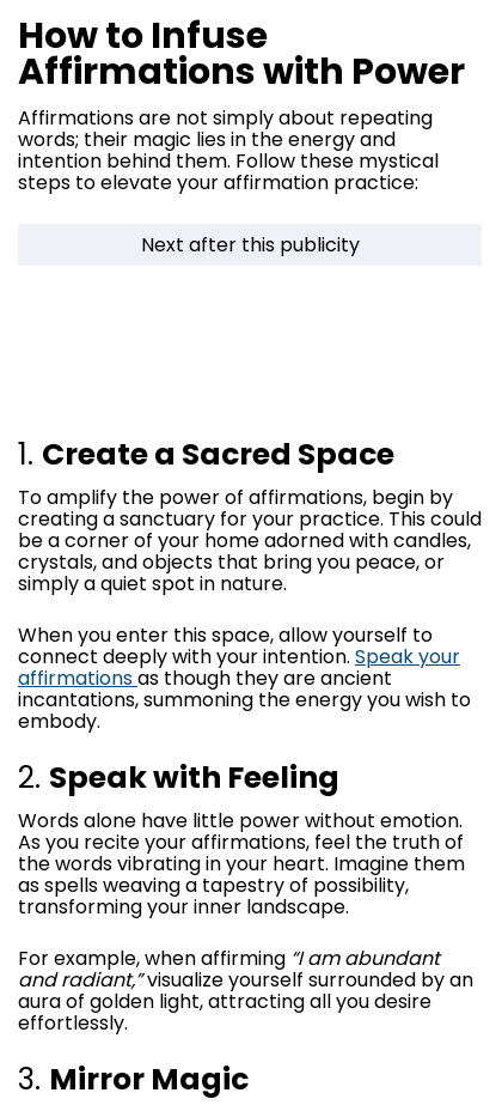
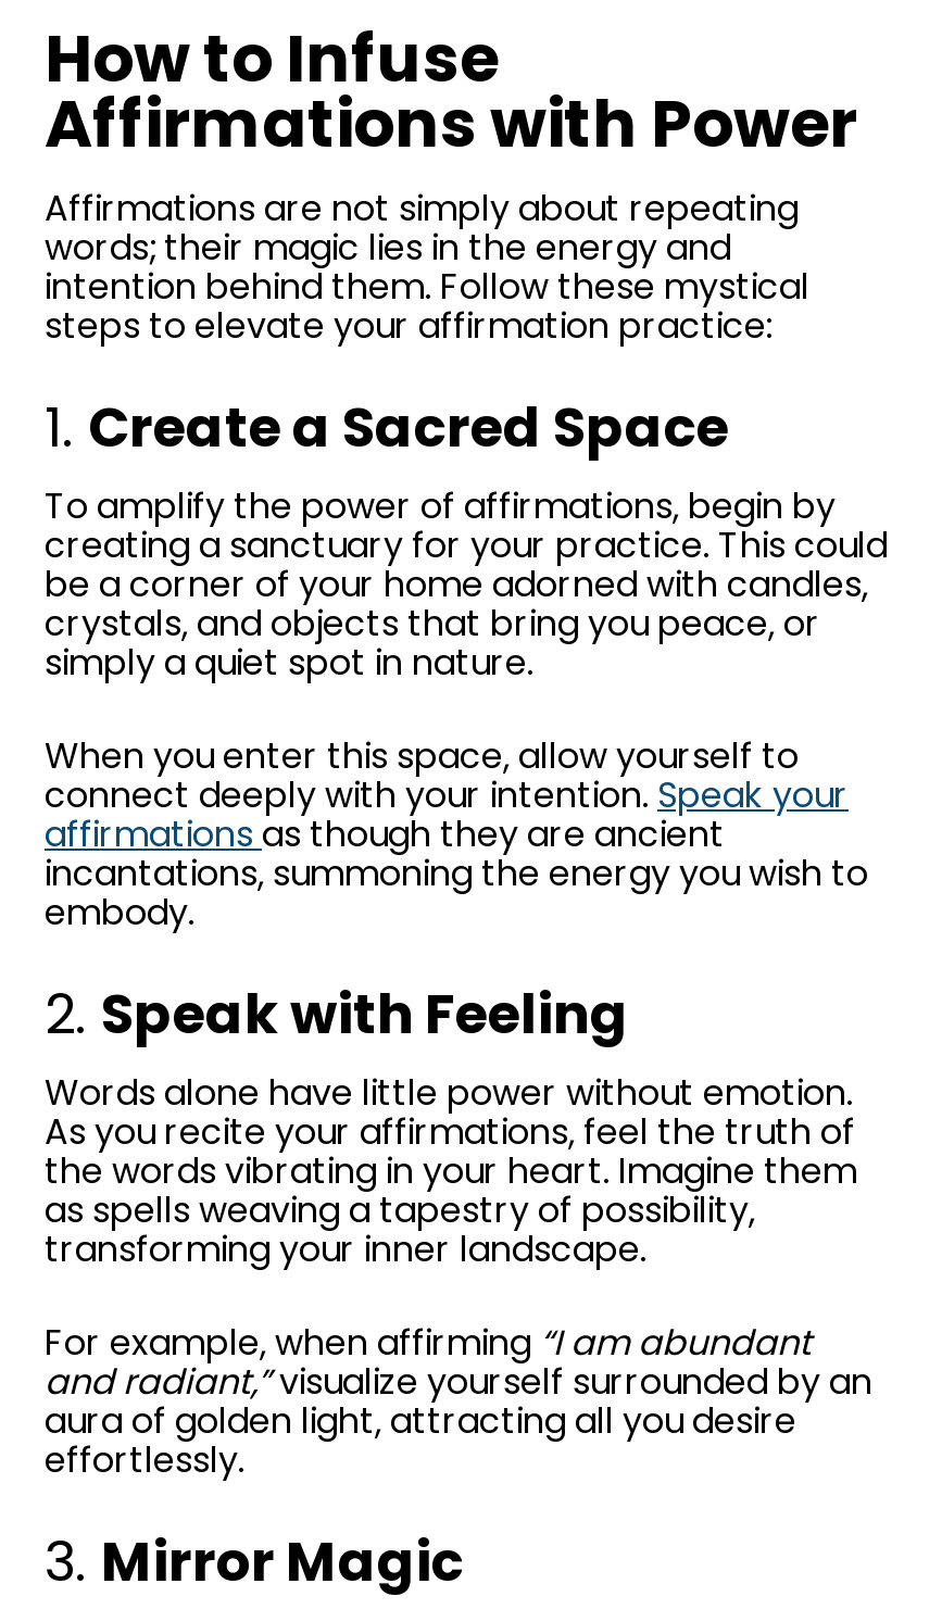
[140,232,359,259] Next after this publicity -> none

